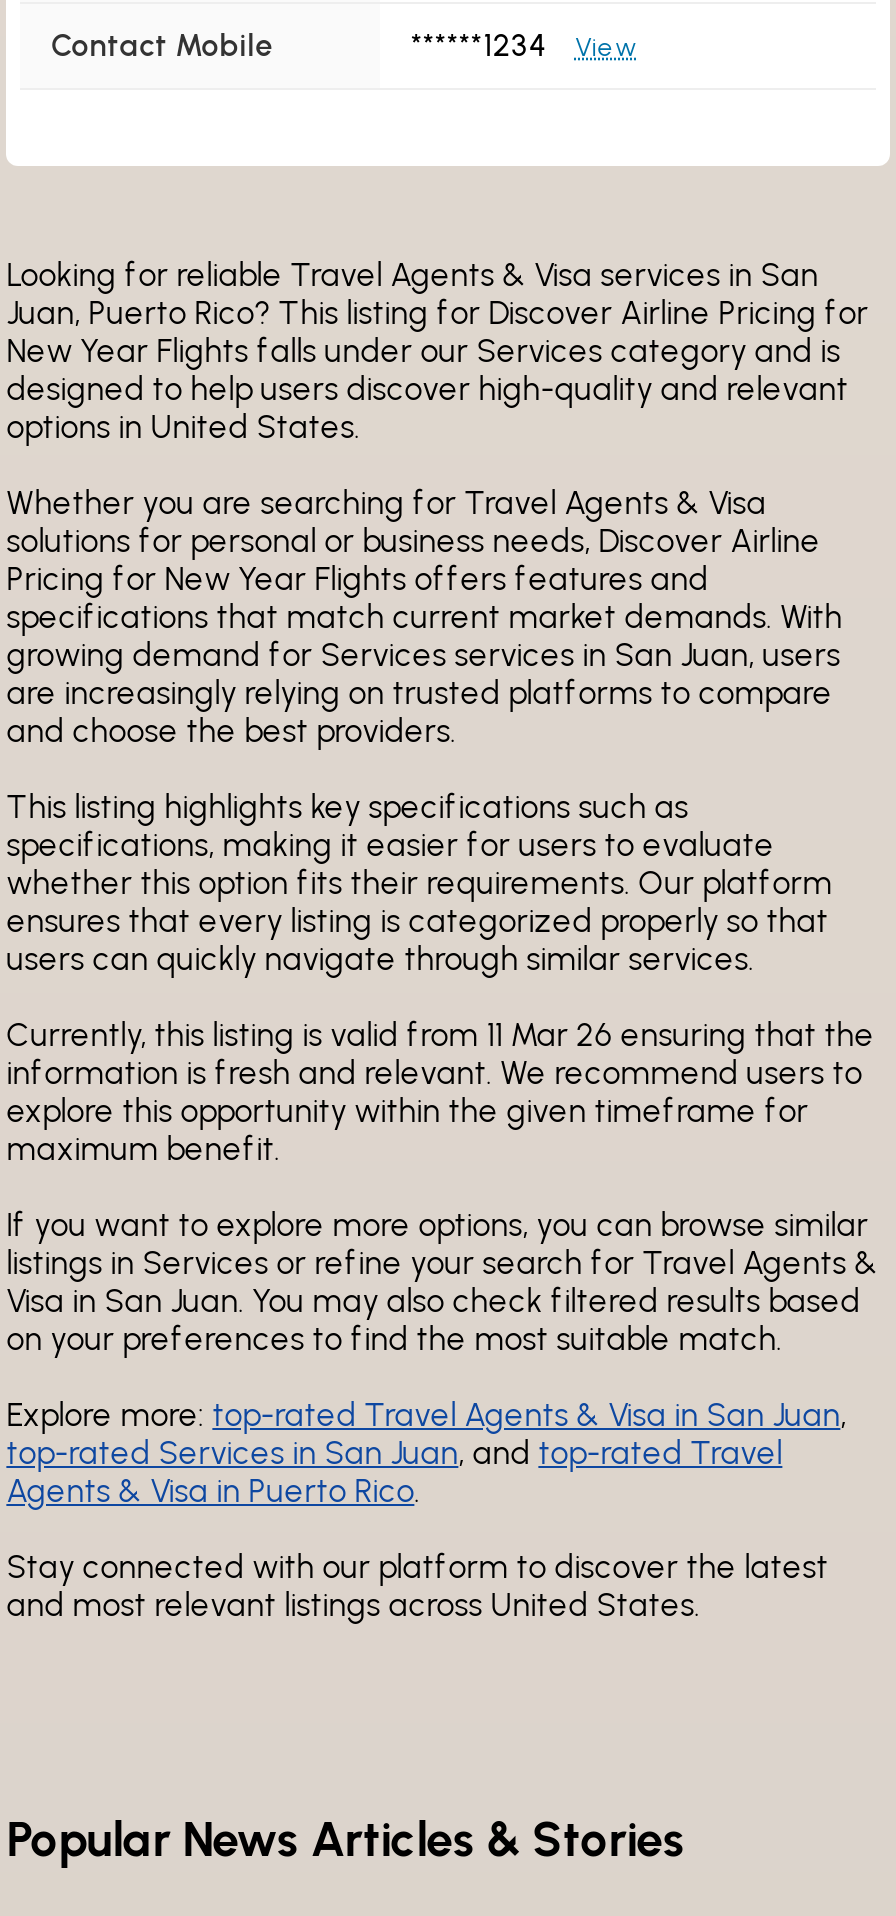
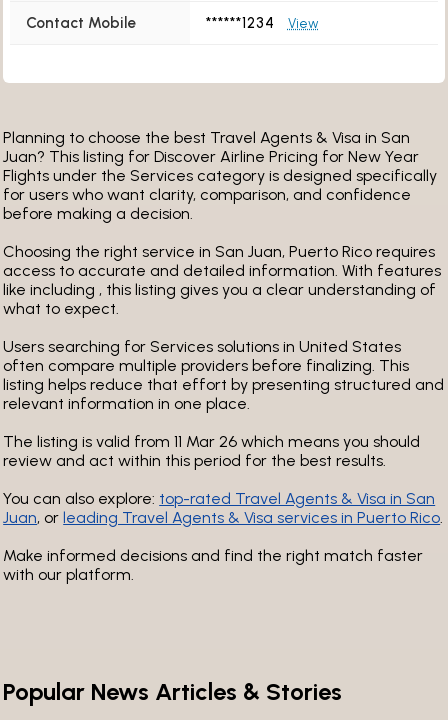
[6,256,878,1624] Looking for reliable Travel Agents & Visa services in San | Juan, Puerto Rico? This listing for Discover Airline Pricing for | New Year Flights falls under our Services category and is | designed to help users discover high-quality and relevant | options in United States. | Whether you are searching for Travel Agents & Visa | solutions for personal or business needs, Discover Airline | Pricing for New Year Flights offers features and | specifications that match current market demands. With | growing demand for Services services in San Juan, users | are increasingly relying on trusted platforms to compare | and choose the best providers. | This listing highlights key specifications such as | specifications, making it easier for users to evaluate | whether this option fits their requirements. Our platform | ensures that every listing is categorized properly so that | users can quickly navigate through similar services. | Currently, this listing is valid from 11 Mar 26 ensuring that the | information is fresh and relevant. We recommend users to | explore this opportunity within the given timeframe for | maximum benefit. | If you want to explore more options, you can browse similar | listings in Services or refine your search for Travel Agents & | Visa in San Juan. You may also check filtered results based | on your preferences to find the most suitable match. | Explore more: top-rated Travel Agents & Visa in San Juan, | top-rated Services in San Juan, and top-rated Travel | Agents & Visa in Puerto Rico. | Stay connected with our platform to discover the latest | and most relevant listings across United States. -> [3,128,444,584] Planning to choose the best Travel Agents & Visa in San | Juan? This listing for Discover Airline Pricing for New Year | Flights under the Services category is designed specifically | for users who want clarity, comparison, and confidence | before making a decision. | Choosing the right service in San Juan, Puerto Rico requires | access to accurate and detailed information. With features | like including , this listing gives you a clear understanding of | what to expect. | Users searching for Services solutions in United States | often compare multiple providers before finalizing. This | listing helps reduce that effort by presenting structured and | relevant information in one place. | The listing is valid from 11 Mar 26 which means you should | review and act within this period for the best results. | You can also explore: top-rated Travel Agents & Visa in San | Juan, or leading Travel Agents & Visa services in Puerto Rico. | Make informed decisions and find the right match faster | with our platform.

